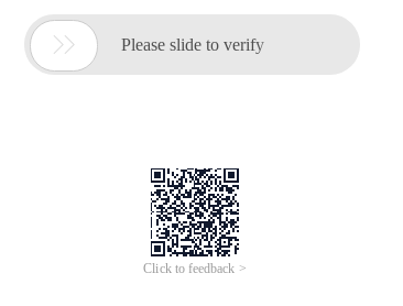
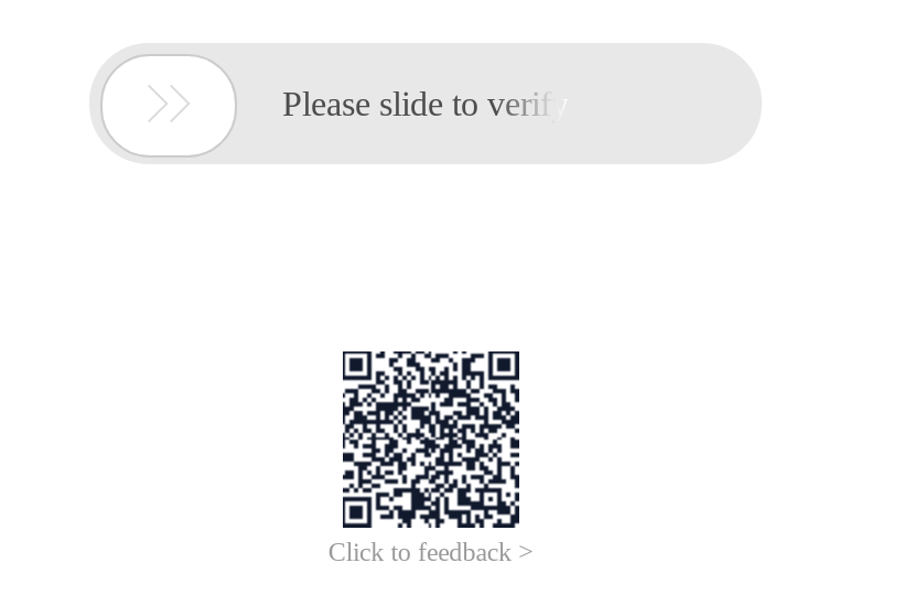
[150,167,240,258] [image] -> [341,349,521,530] [image]

